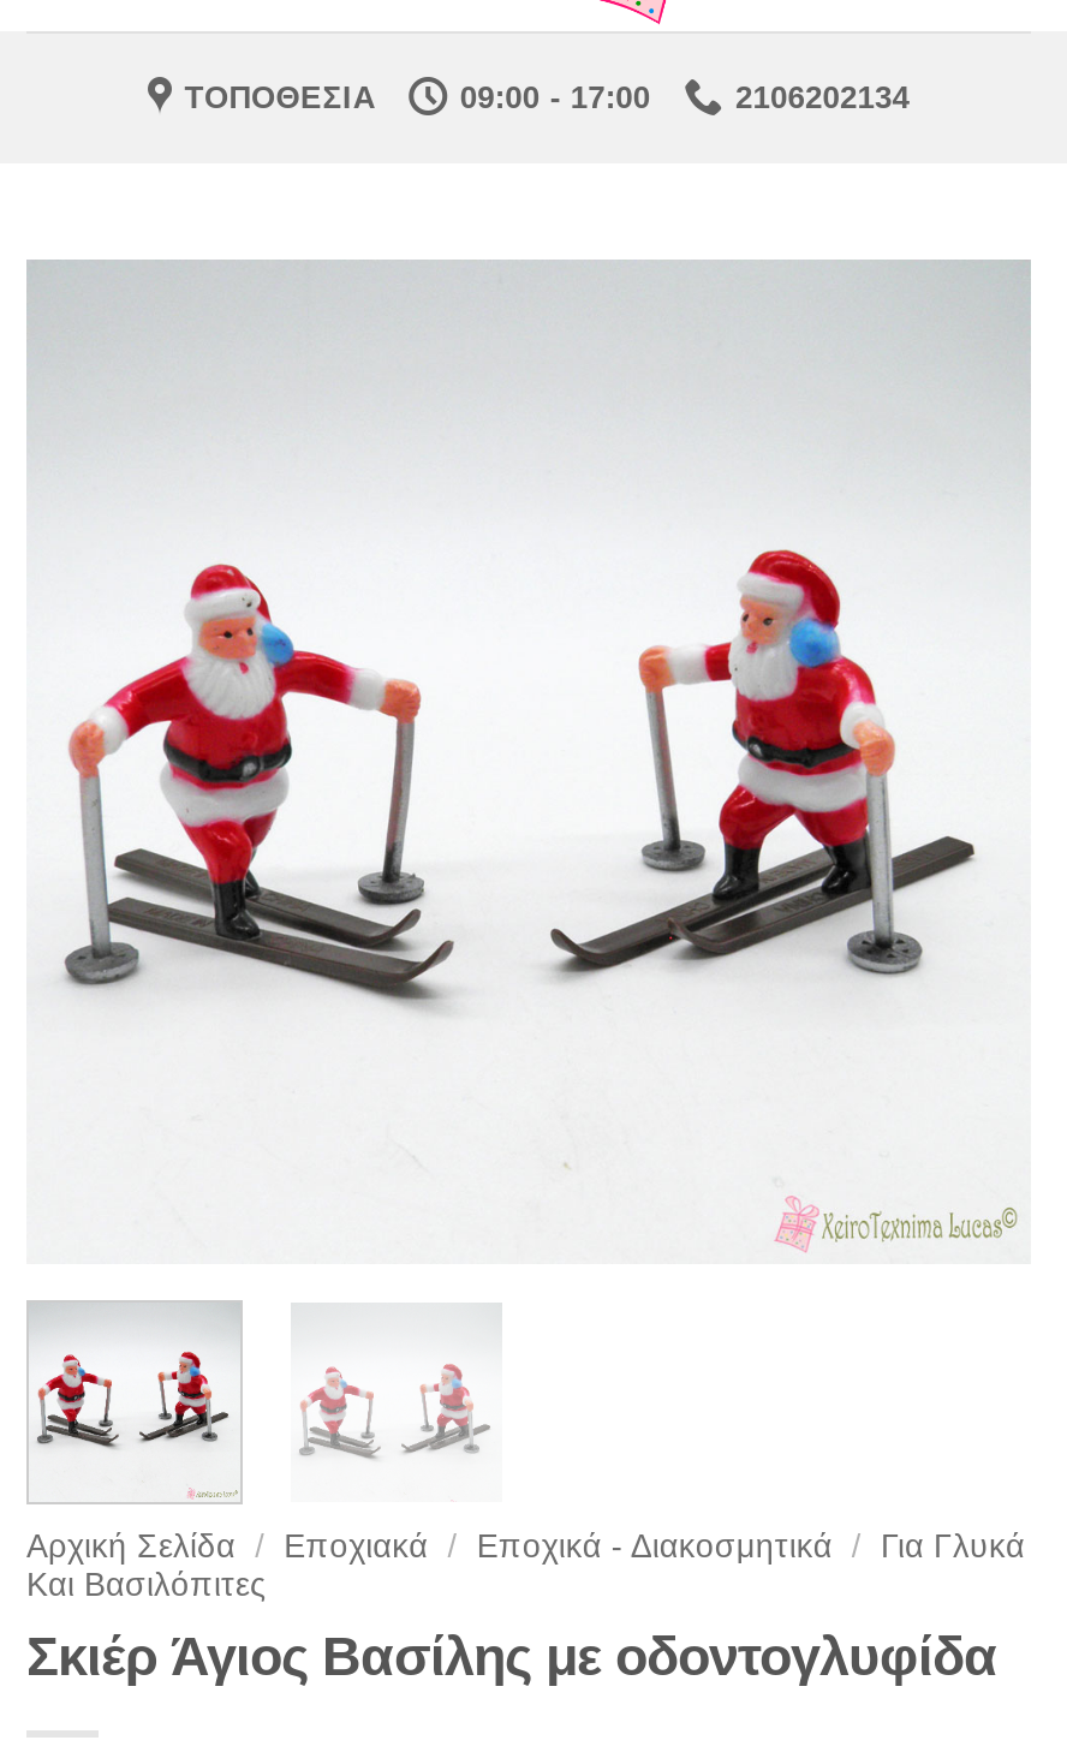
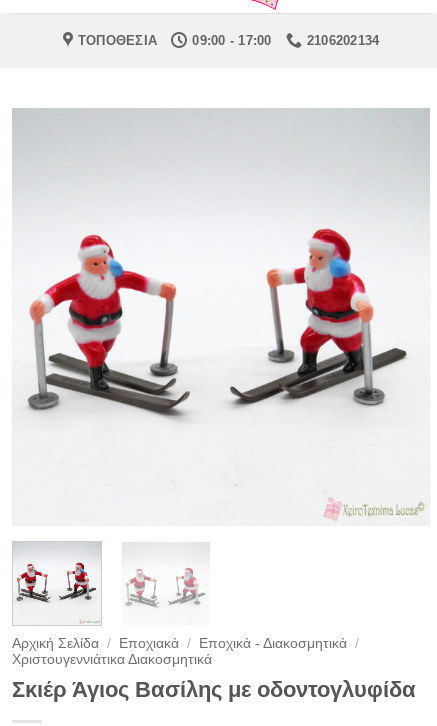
[26,1528,1025,1603] Αρχική Σελίδα / Εποχιακά / Εποχικά - Διακοσμητικά / Για Γλυκά | Και Βασιλόπιτες -> [12,636,359,667] Αρχική Σελίδα / Εποχιακά / Εποχικά - Διακοσμητικά / | Χριστουγεννιάτικα Διακοσμητικά

